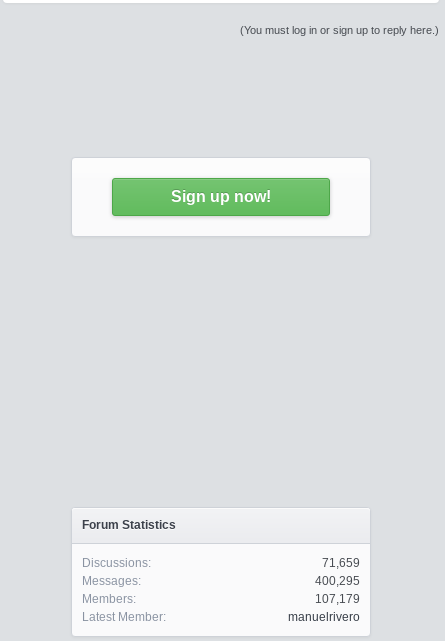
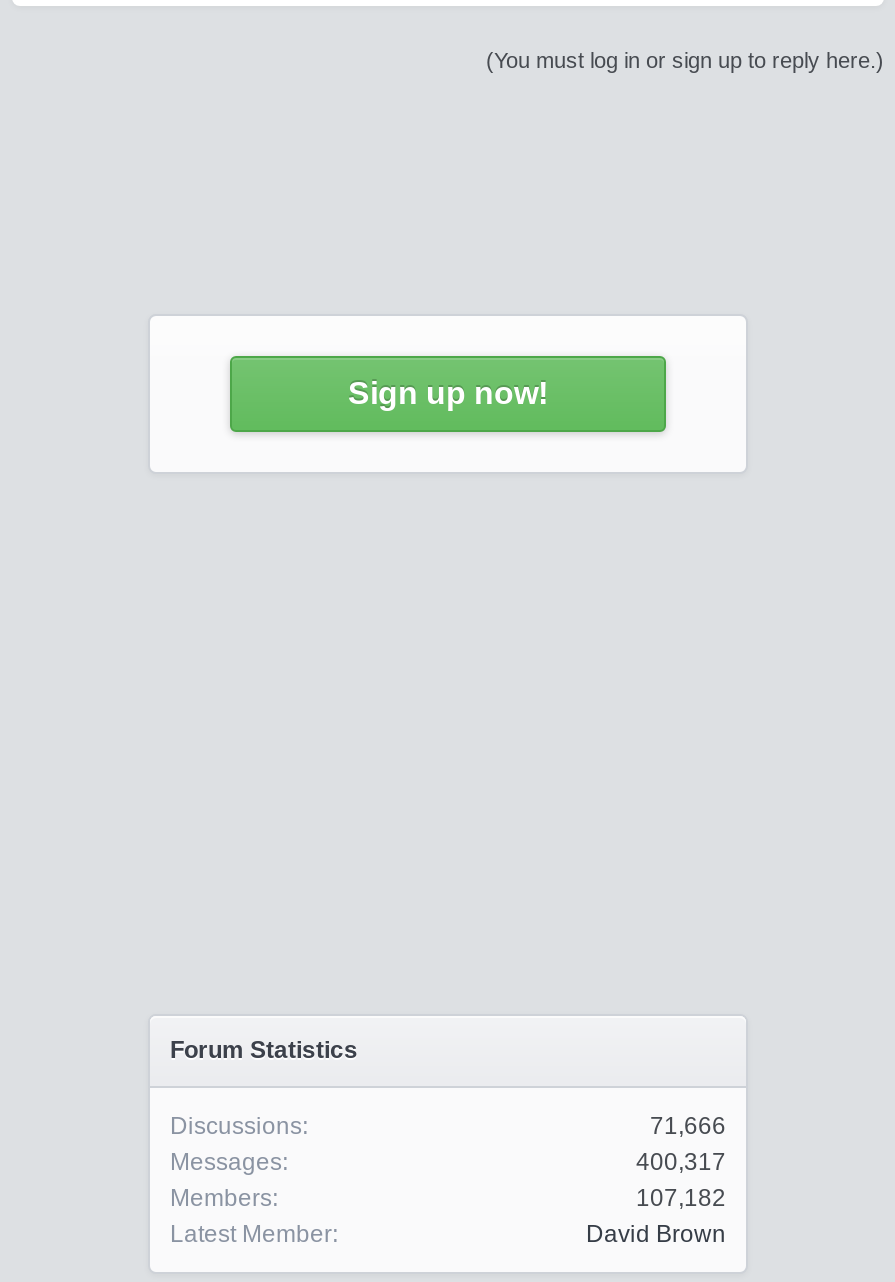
[322,556,360,570] 71,659 -> [650,1112,726,1140] 71,666
[315,574,360,588] 400,295 -> [636,1148,726,1176] 400,317
[315,592,360,606] 107,179 -> [636,1184,726,1212] 107,182
[288,610,360,624] manuelrivero -> [586,1220,726,1248] David Brown

